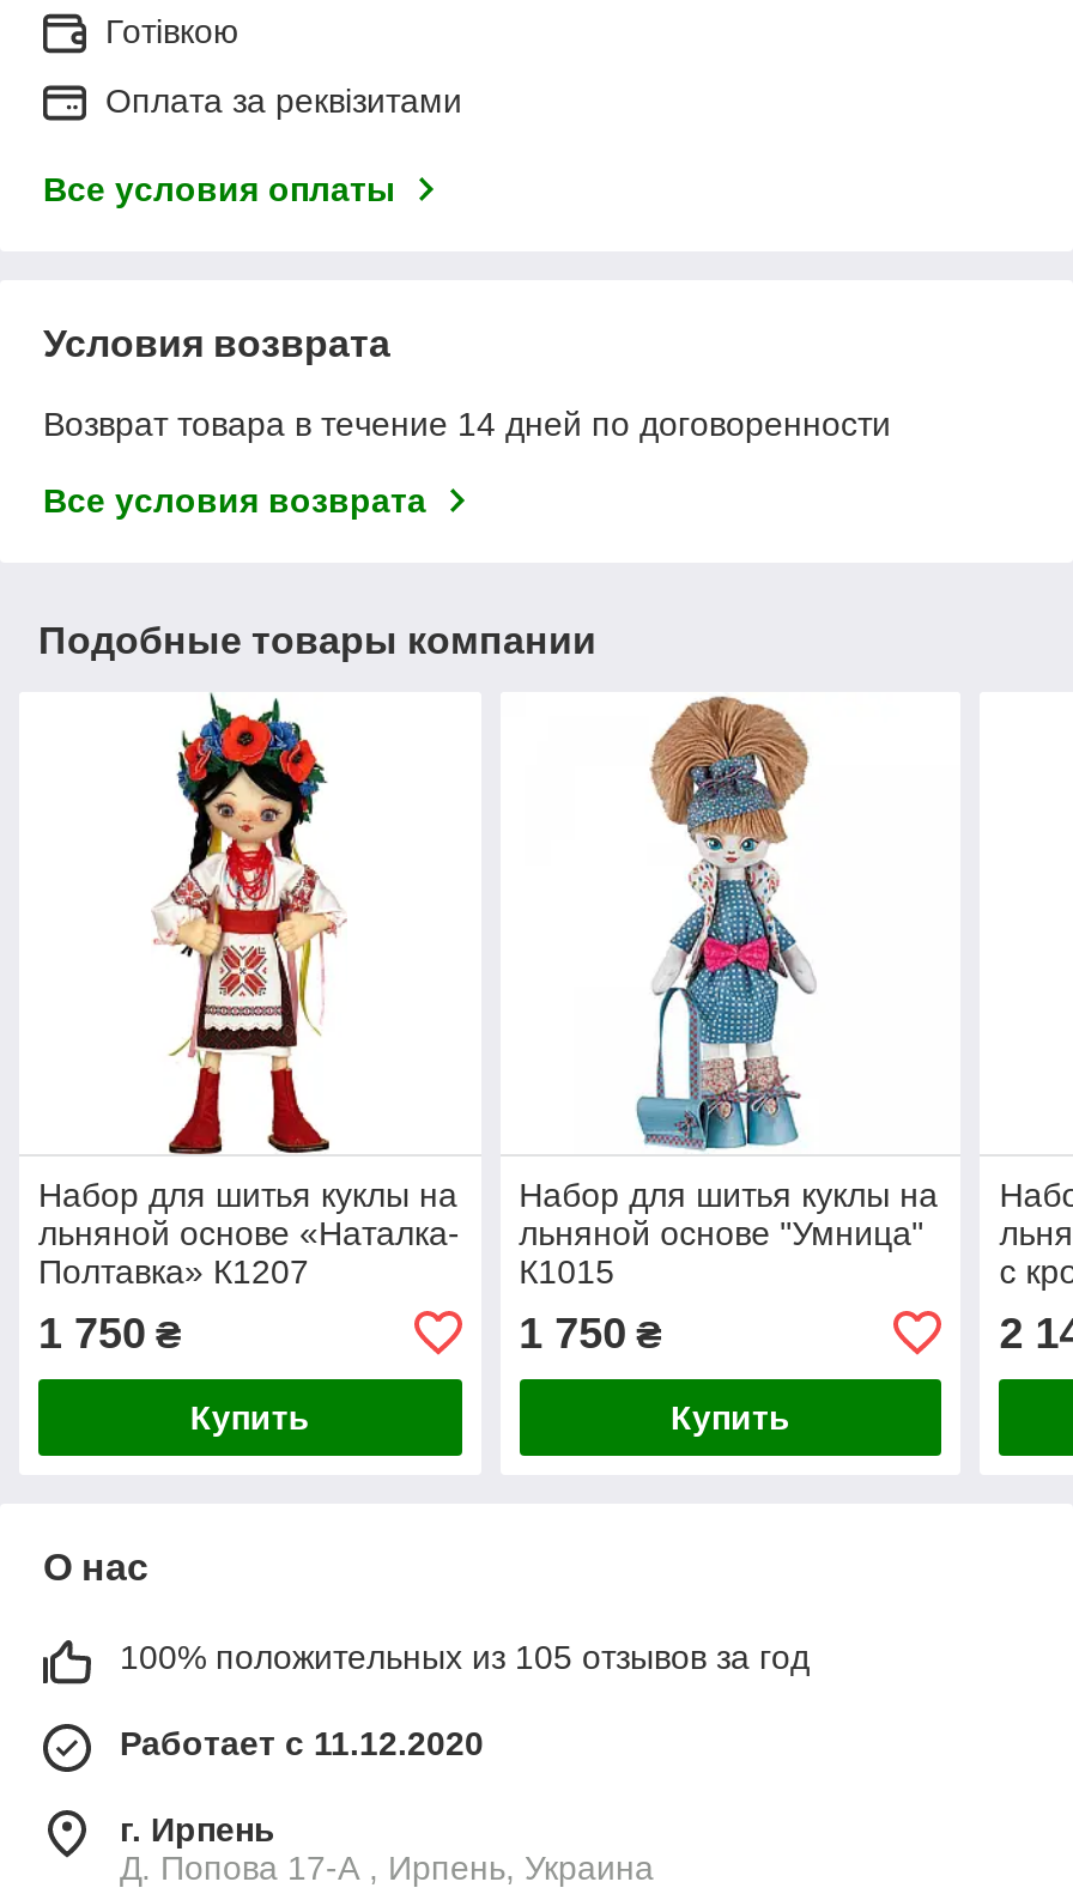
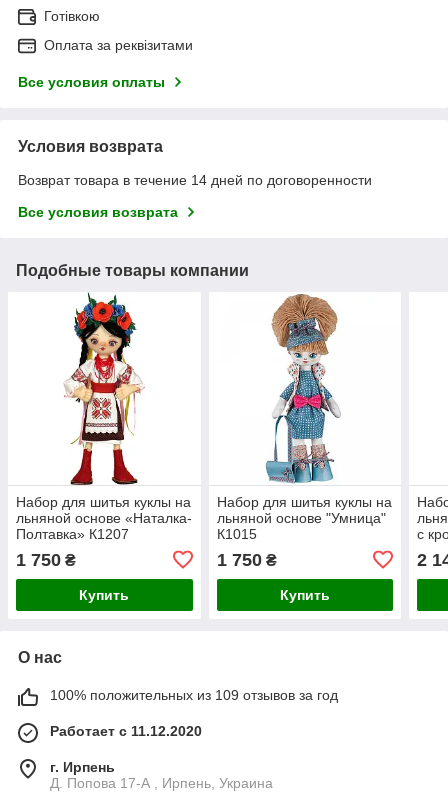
[120,1637,810,1676] 100% положительных из 105 отзывов за год -> [50,687,338,703] 100% положительных из 109 отзывов за год

